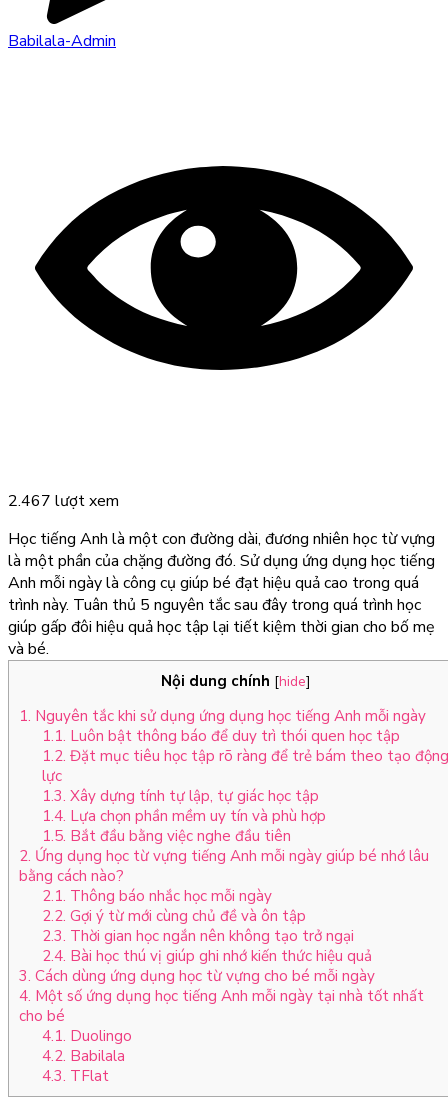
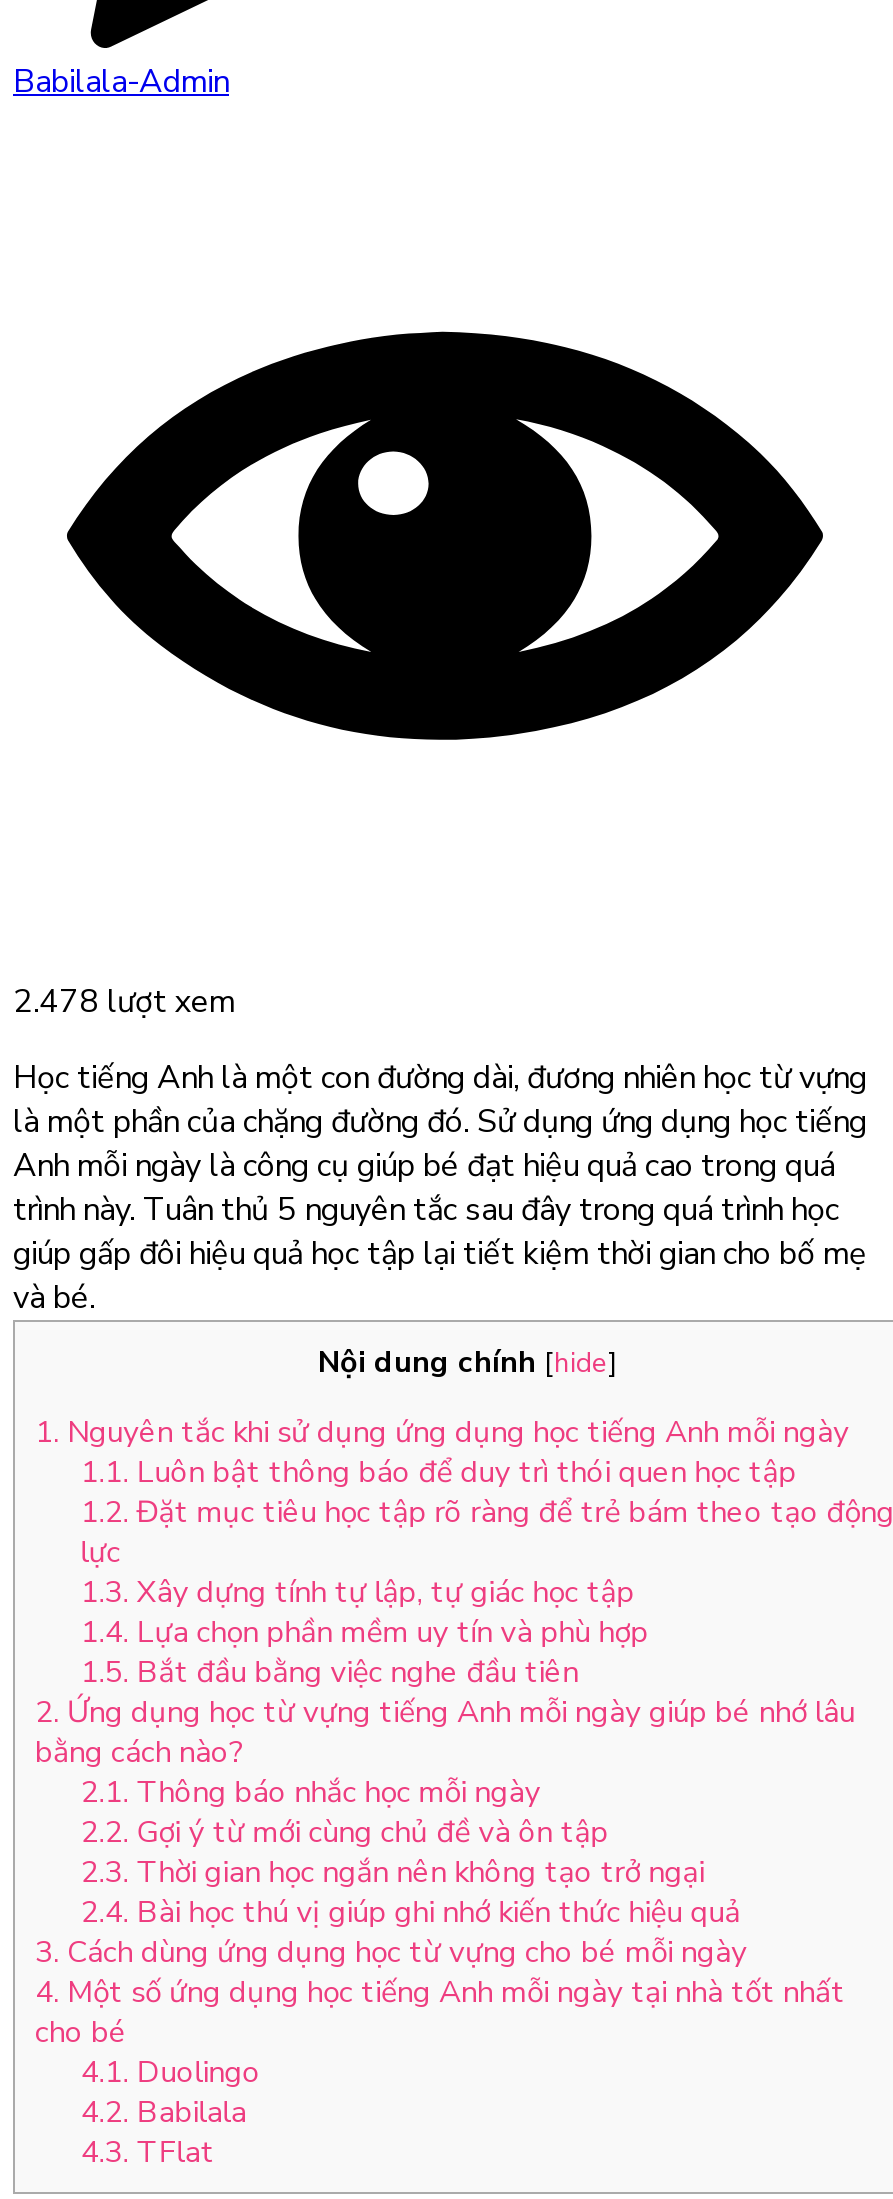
[8,490,119,512] 2.467 lượt xem -> [13,980,235,1024] 2.478 lượt xem

